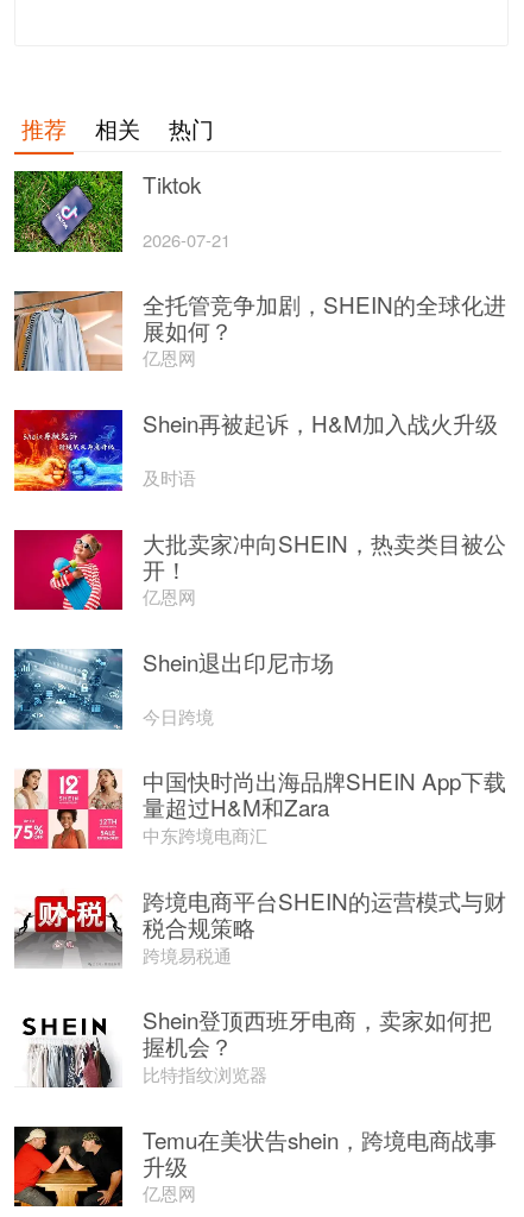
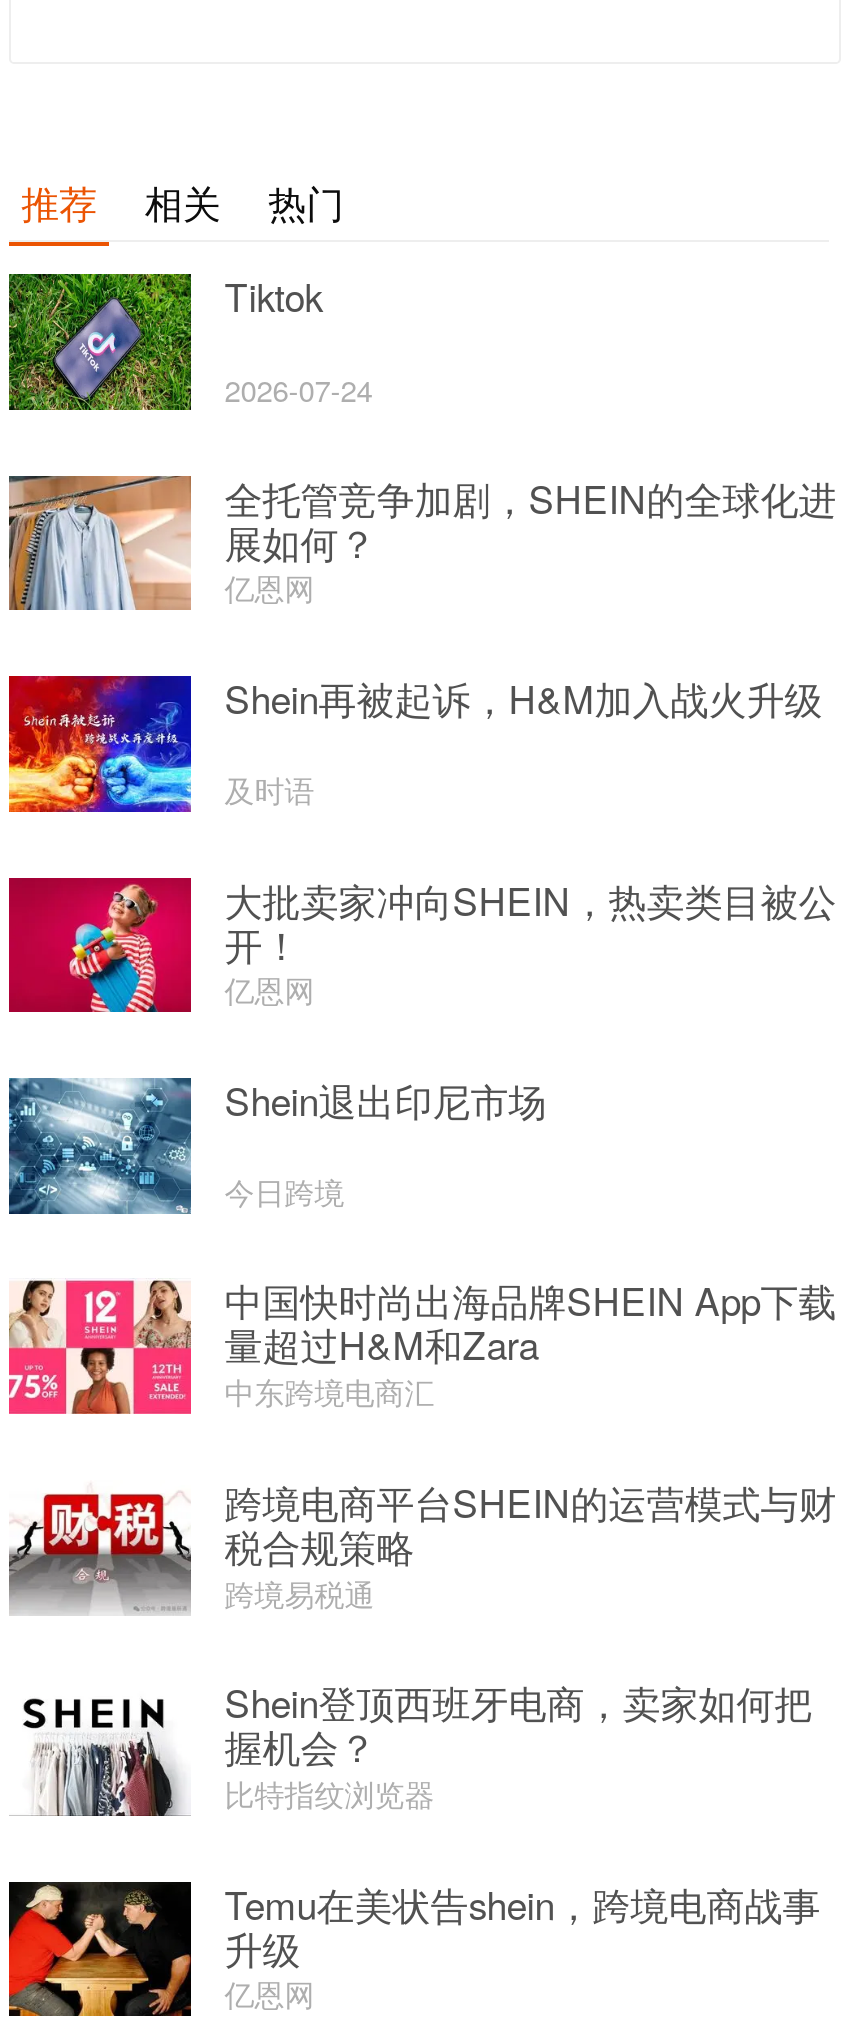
[142,227,230,252] 2026-07-21 -> [225,368,373,410] 2026-07-24

